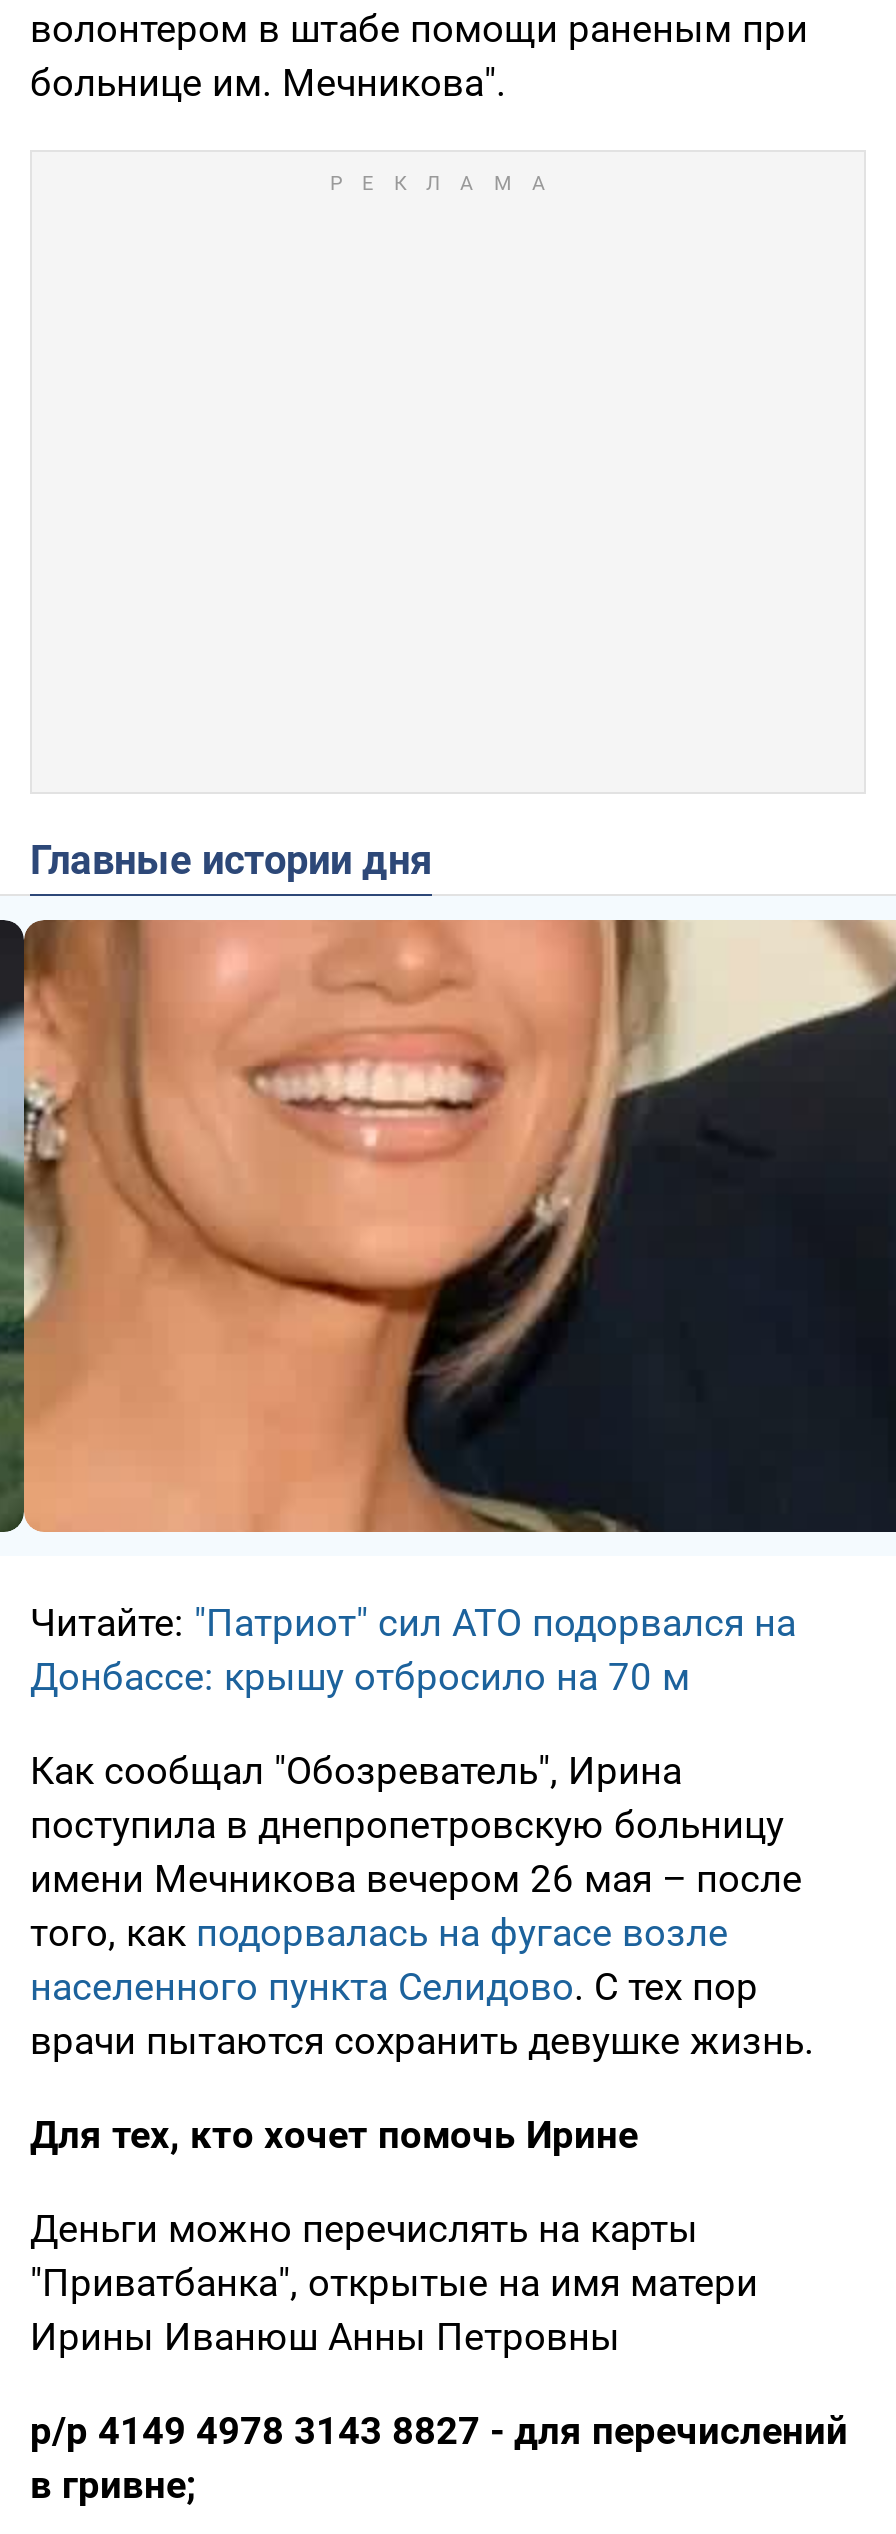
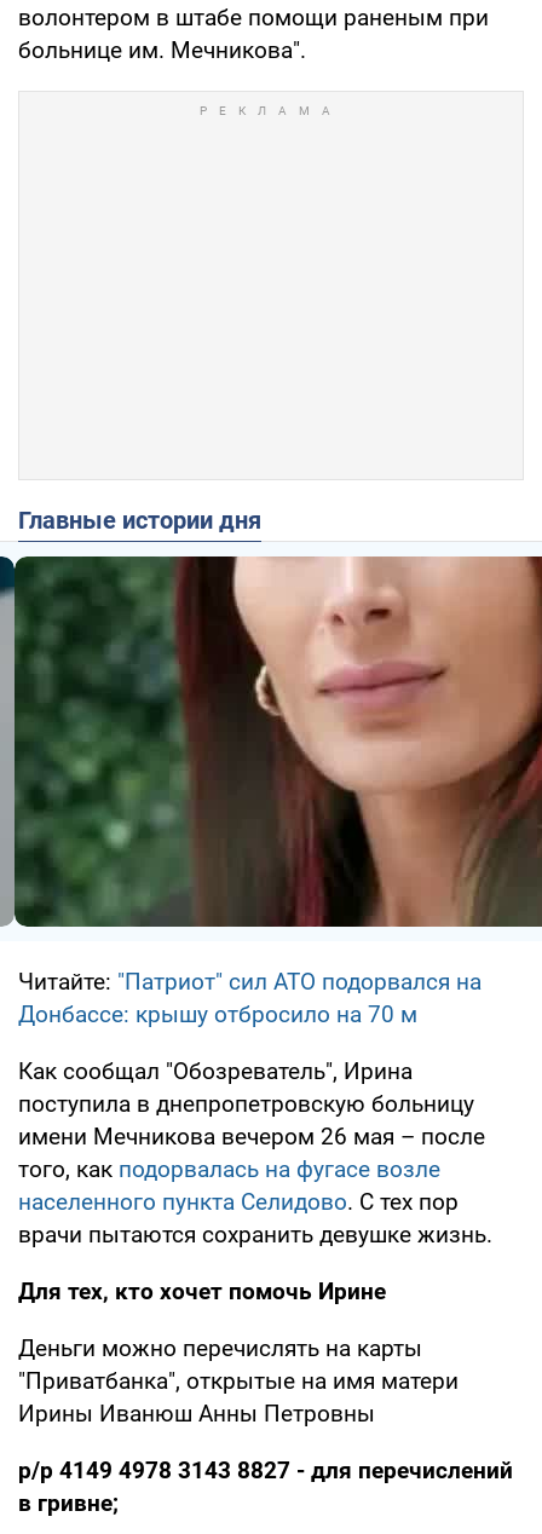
[6,918,890,1534] [image] -> [4,555,538,928] [image]

